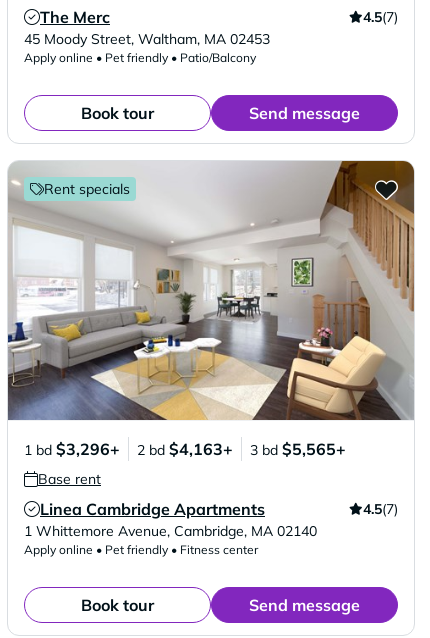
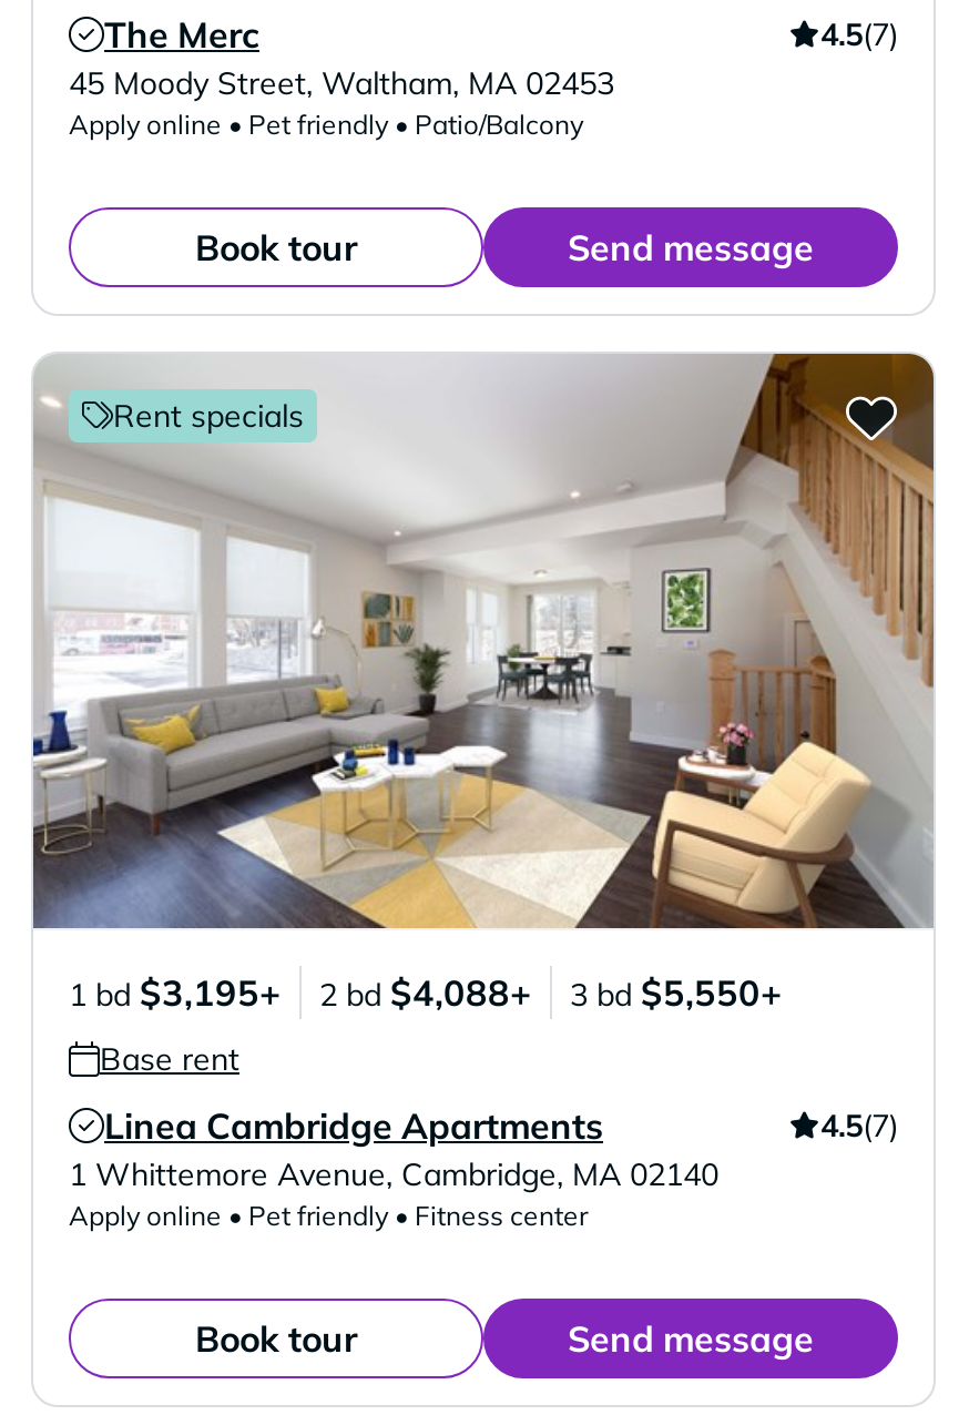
[24,439,120,459] 1 bd $3,296+ -> [69,970,282,1015] 1 bd $3,195+
[137,439,233,459] 2 bd $4,163+ -> [319,970,532,1015] 2 bd $4,088+
[250,439,346,459] 3 bd $5,565+ -> [570,970,783,1015] 3 bd $5,550+

